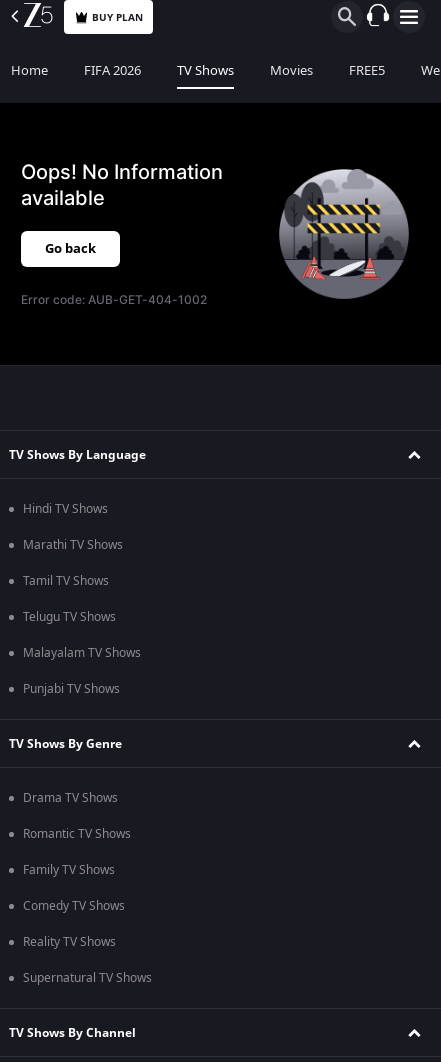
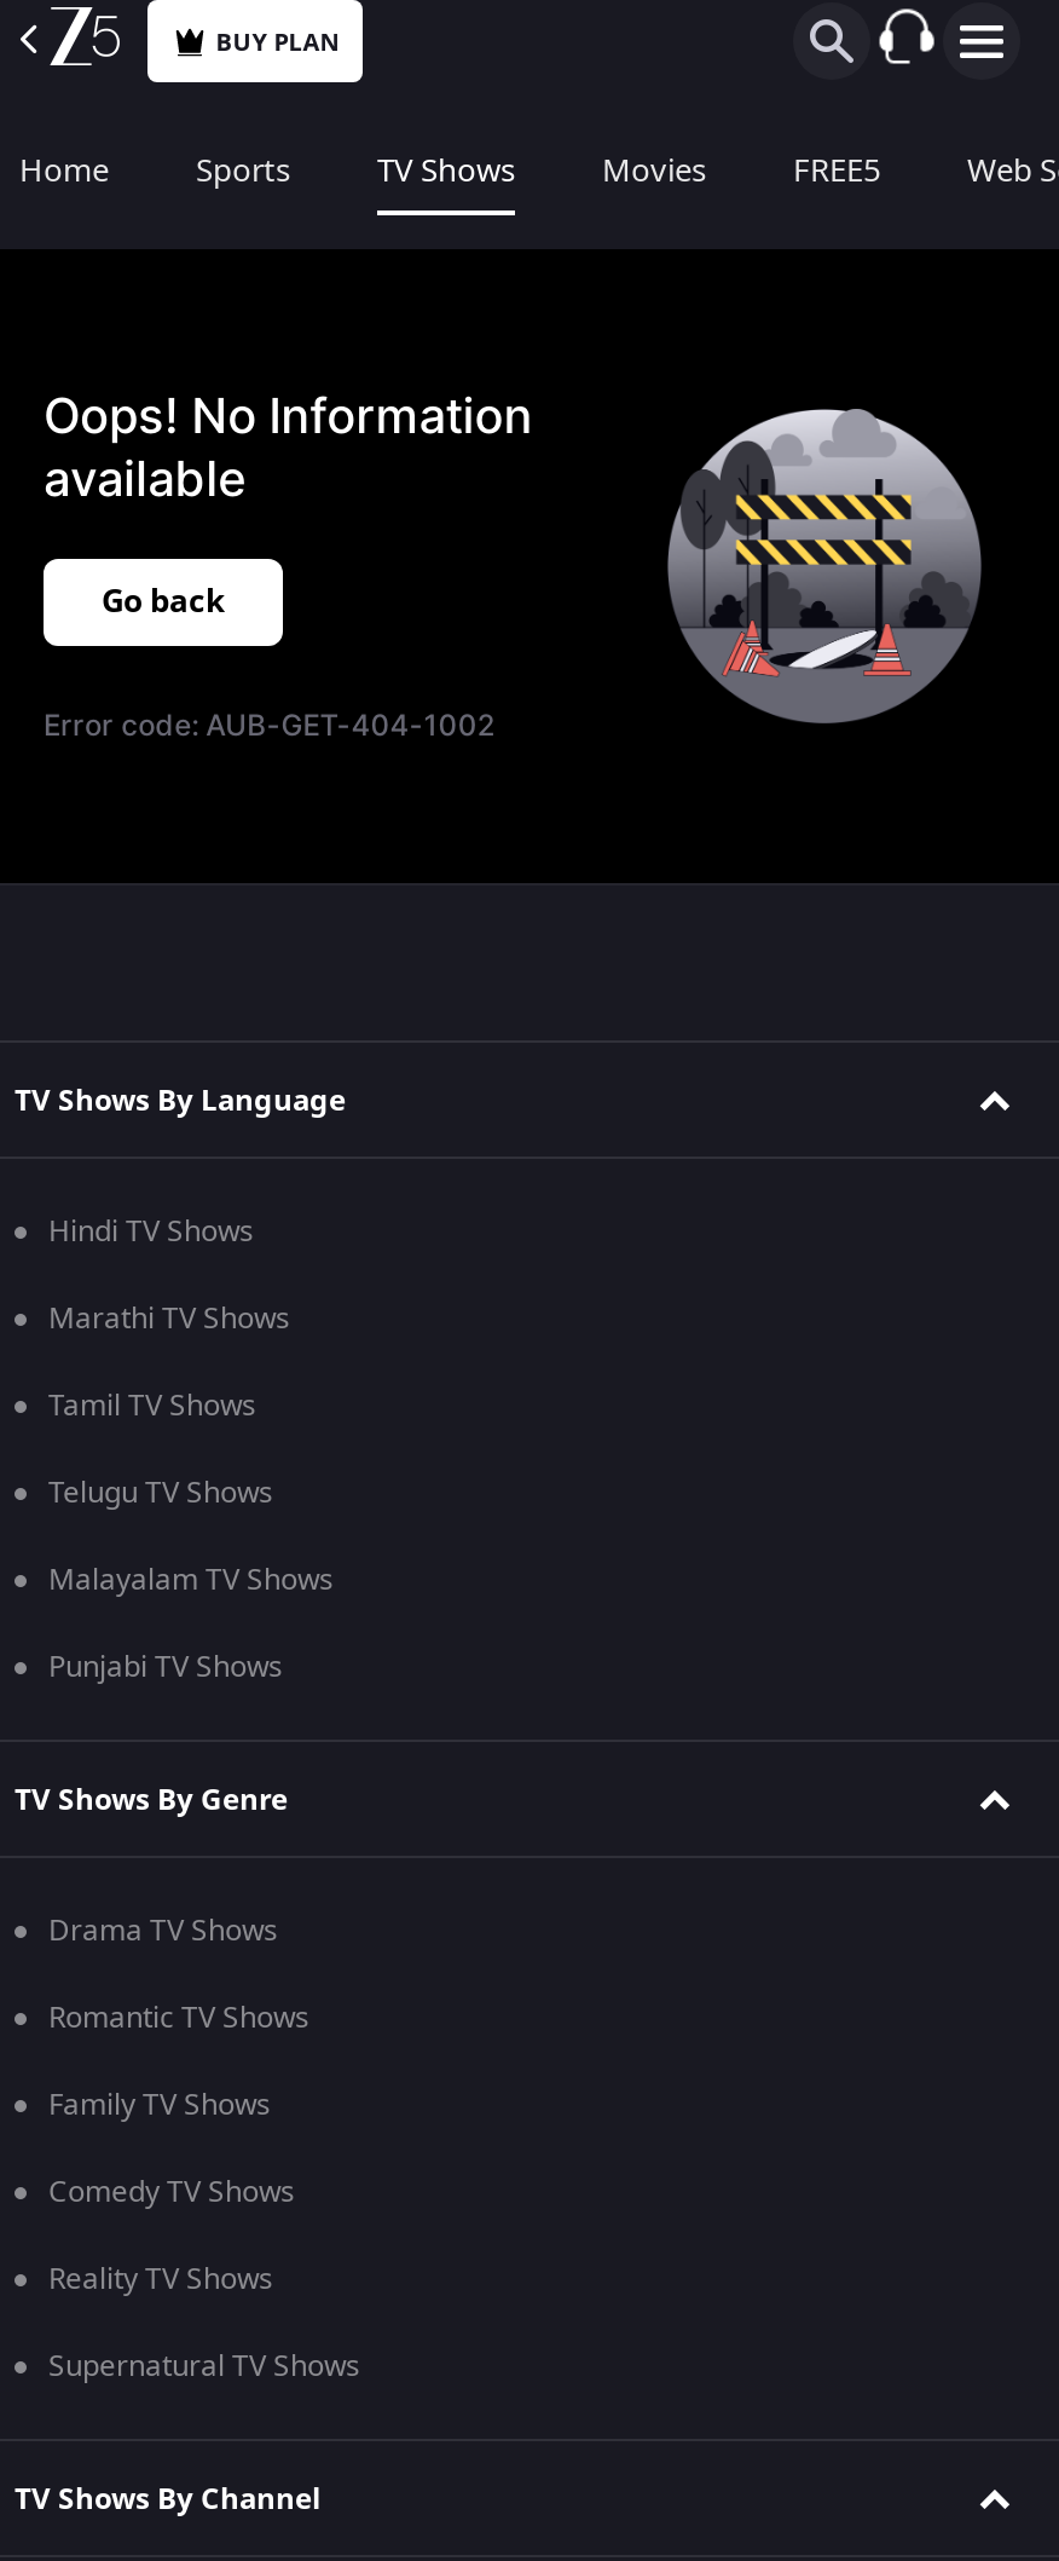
[84,61,141,80] FIFA 2026 -> [196,148,290,194] Sports

